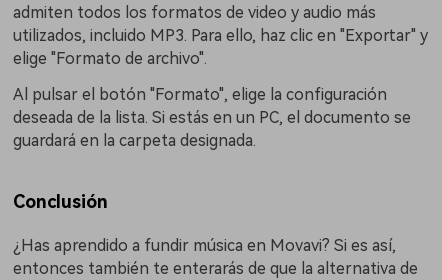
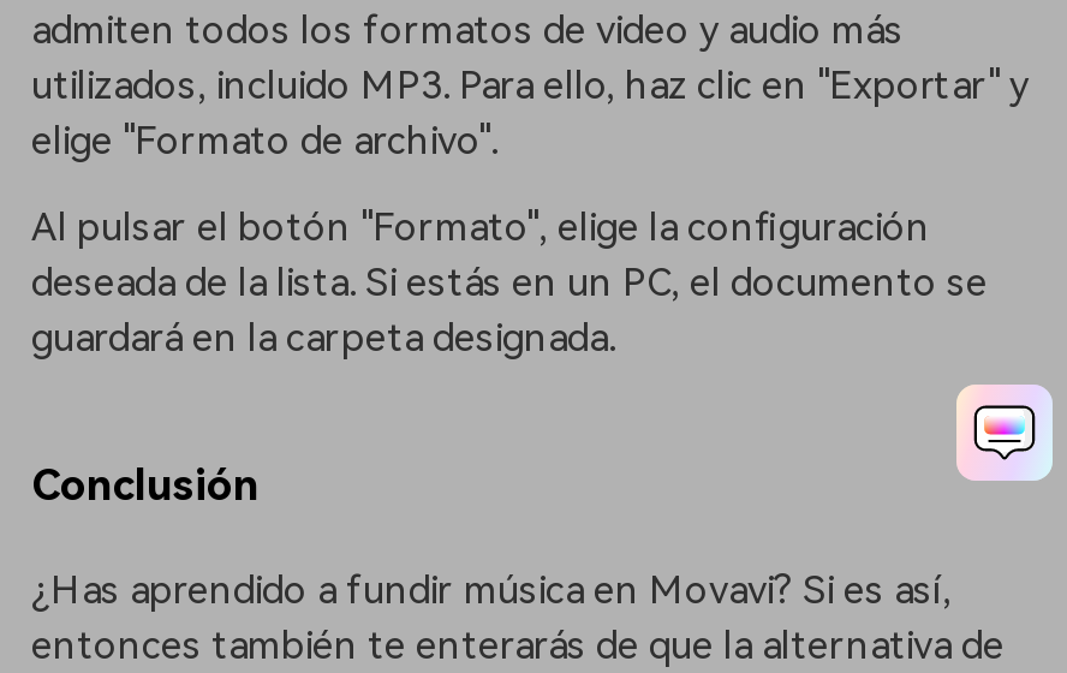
none -> [954,382,1055,483] [image]

